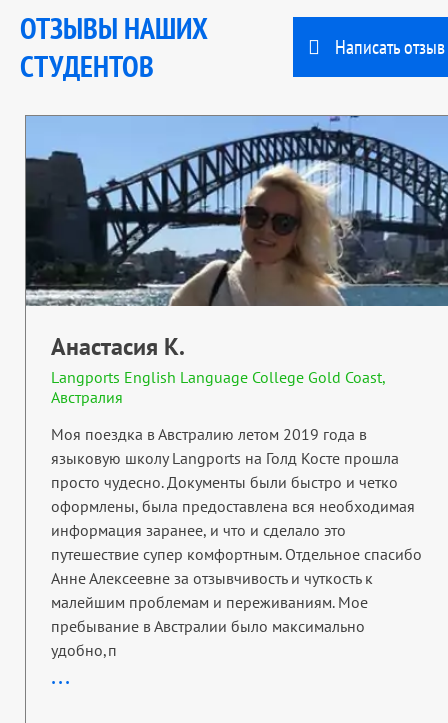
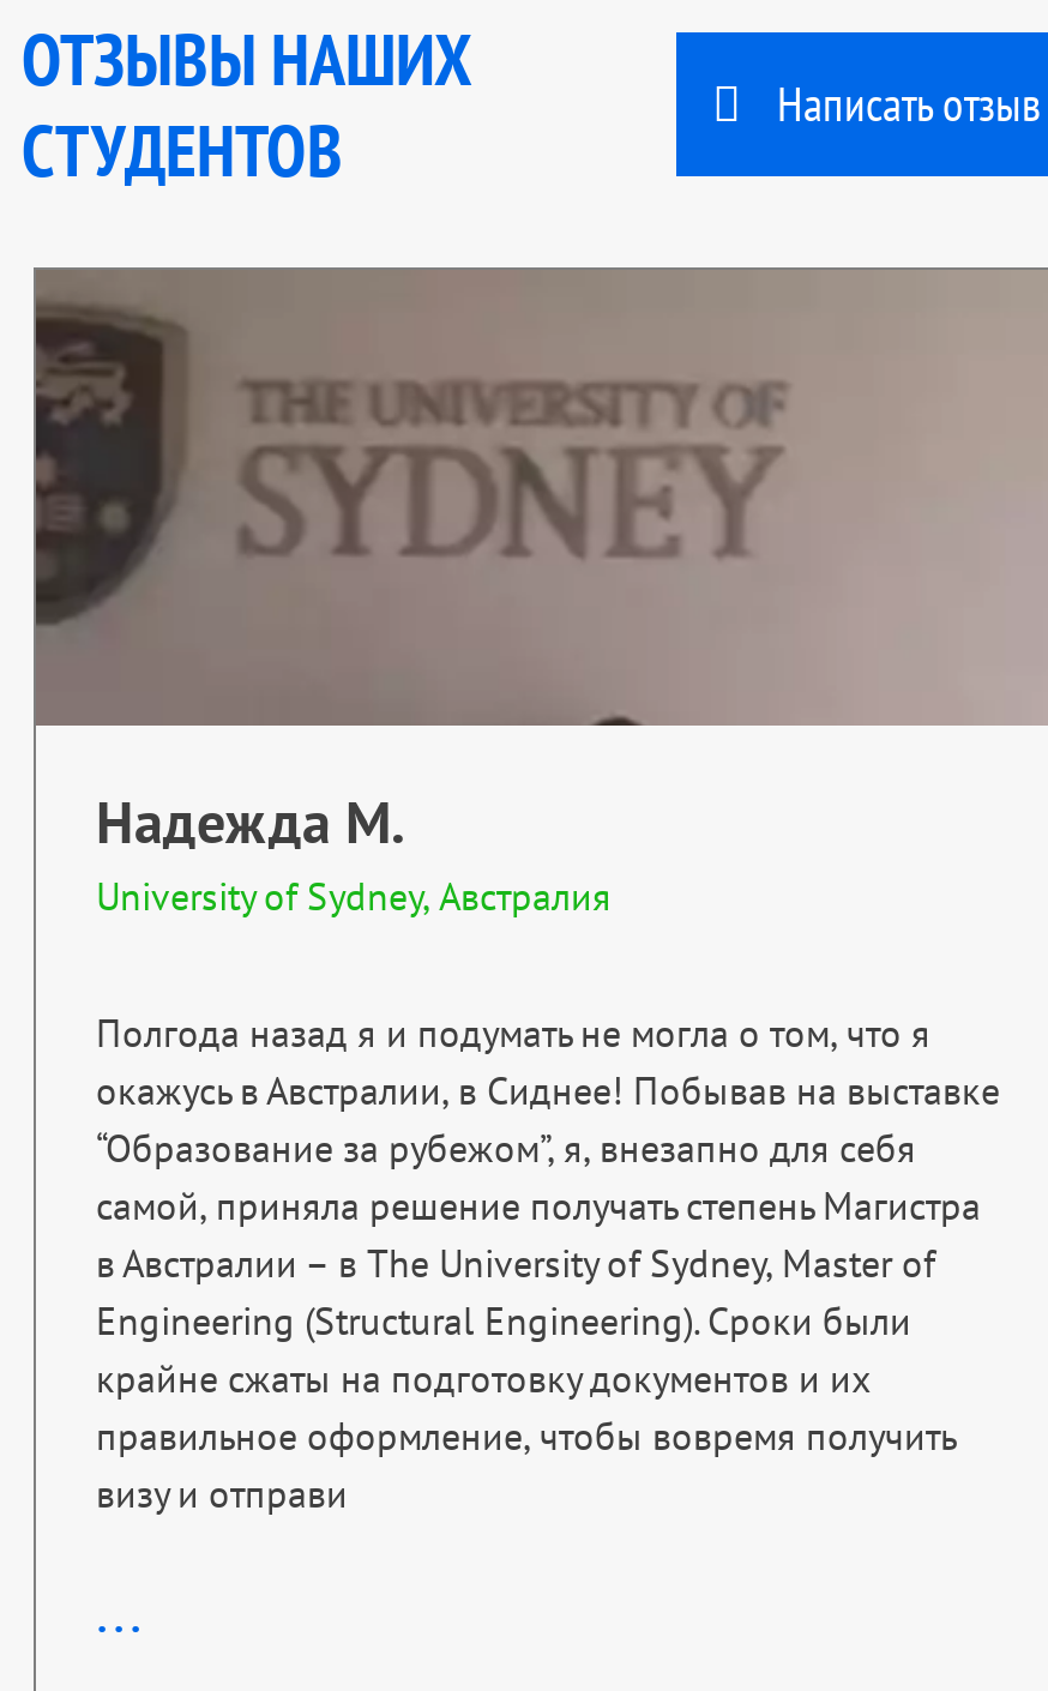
[25,115,445,407] [image] | Анастасия К. | Langports English Language College Gold Coast, | Австралия -> [34,267,1041,921] [image] | Надежда М. | University of Sydney, Австралия
[51,424,422,660] Моя поездка в Австралию летом 2019 года в | языковую школу Langports на Голд Косте прошла | просто чудесно. Документы были быстро и четко | оформлены, была предоставлена вся необходимая | информация заранее, и что и сделало это | путешествие супер комфортным. Отдельное спасибо | Анне Алексеевне за отзывчивость и чуткость к | малейшим проблемам и переживаниям. Мое | пребывание в Австралии было максимально | удобно,п -> [96,1009,1000,1518] Полгода назад я и подумать не могла о том, что я | окажусь в Австралии, в Сиднее! Побывав на выставке | “Образование за рубежом”, я, внезапно для себя | самой, приняла решение получать степень Магистра | в Австралии – в The University of Sydney, Master of | Engineering (Structural Engineering). Сроки были | крайне сжаты на подготовку документов и их | правильное оформление, чтобы вовремя получить | визу и отправи

